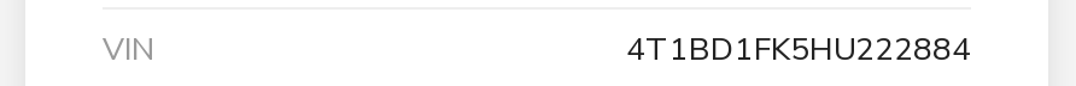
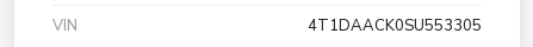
[626,29,971,72] 4T1BD1FK5HU222884 -> [308,16,482,37] 4T1DAACK0SU553305

